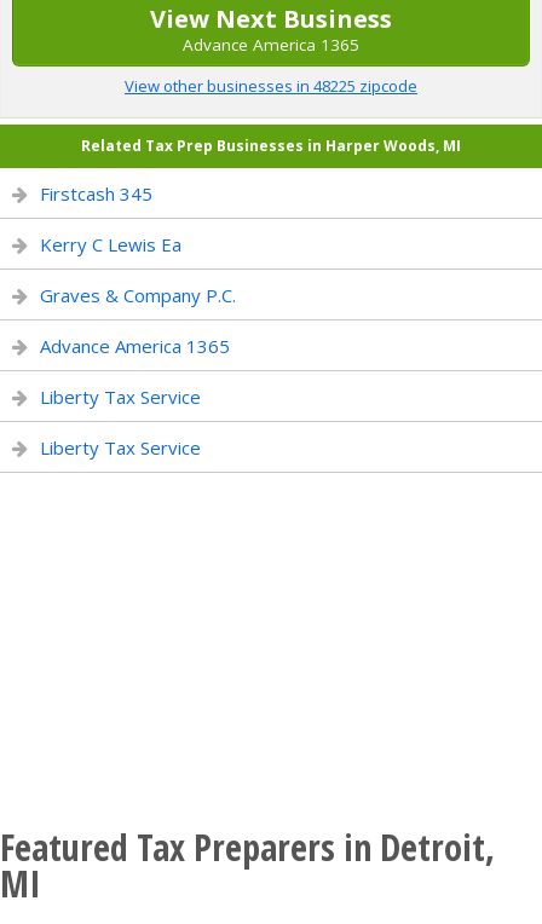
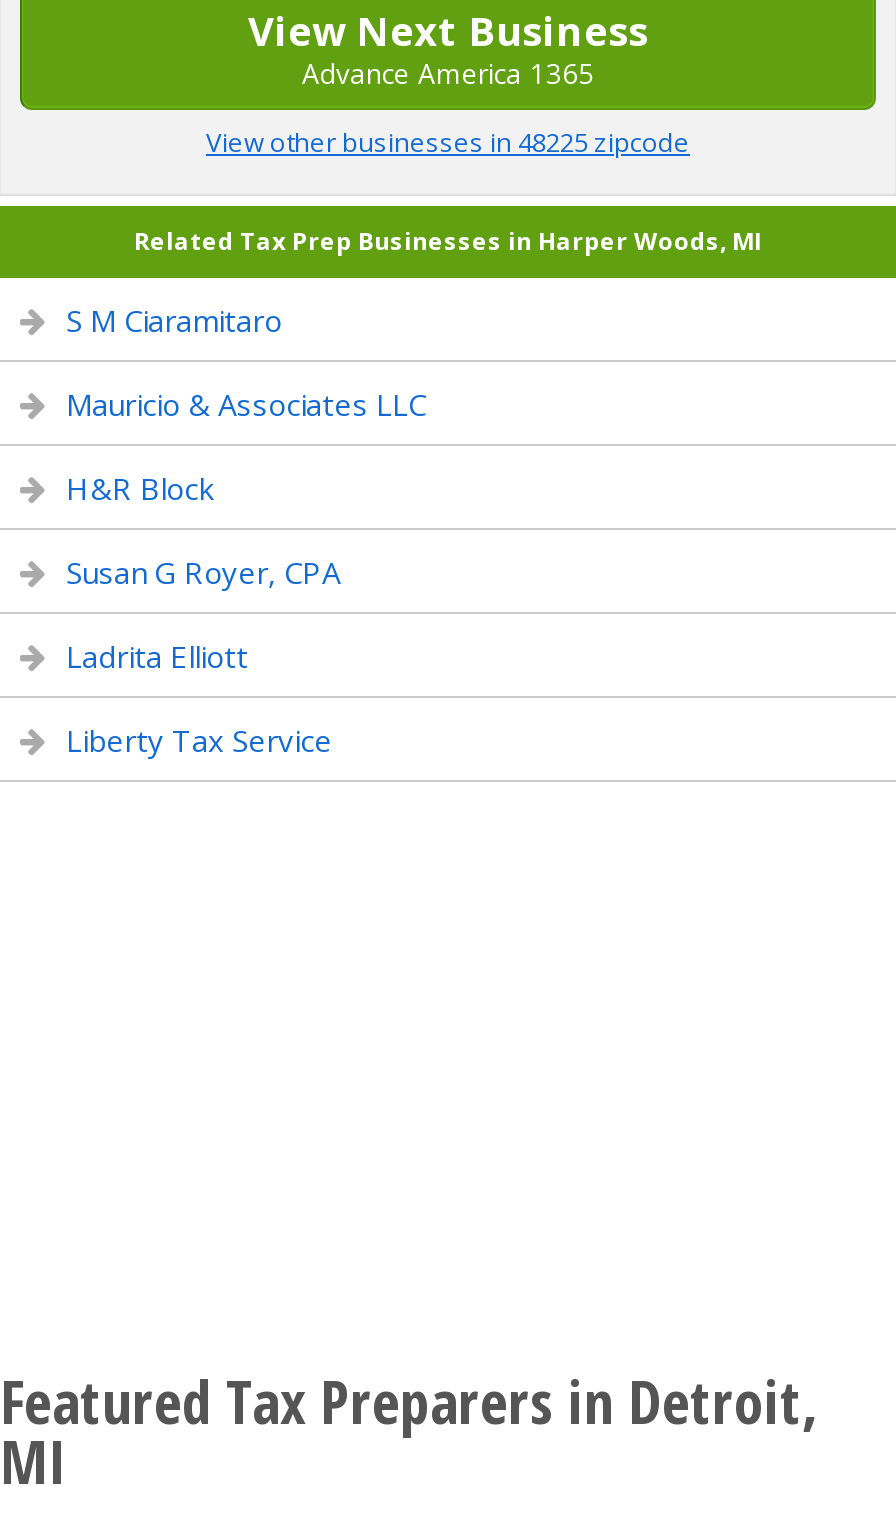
[40,181,152,206] Firstcash 345 -> [66,300,282,340] S M Ciaramitaro
[40,232,181,256] Kerry C Lewis Ea -> [66,384,426,424] Mauricio & Associates LLC
[40,283,236,307] Graves & Company P.C. -> [66,468,212,508] H&R Block
[40,334,230,358] Advance America 1365 -> [66,552,340,592] Susan G Royer, CPA
[40,385,201,409] Liberty Tax Service -> [66,636,248,676] Ladrita Elliott

